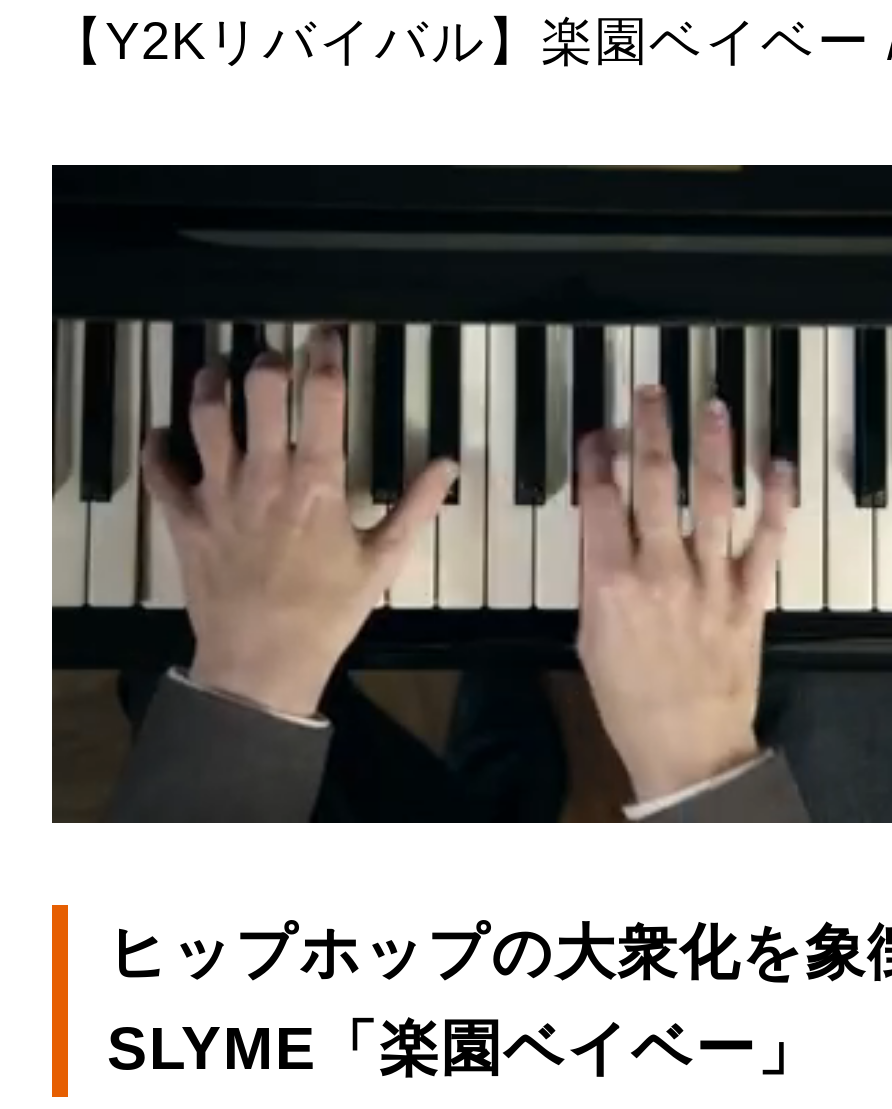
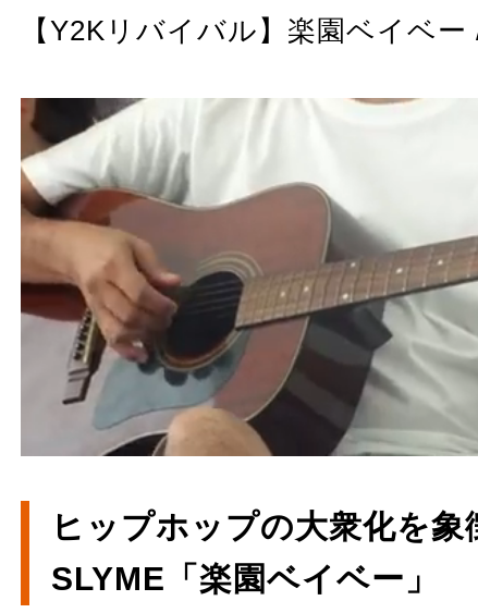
[50,163,886,825] [image] -> [20,97,475,457] [image]

